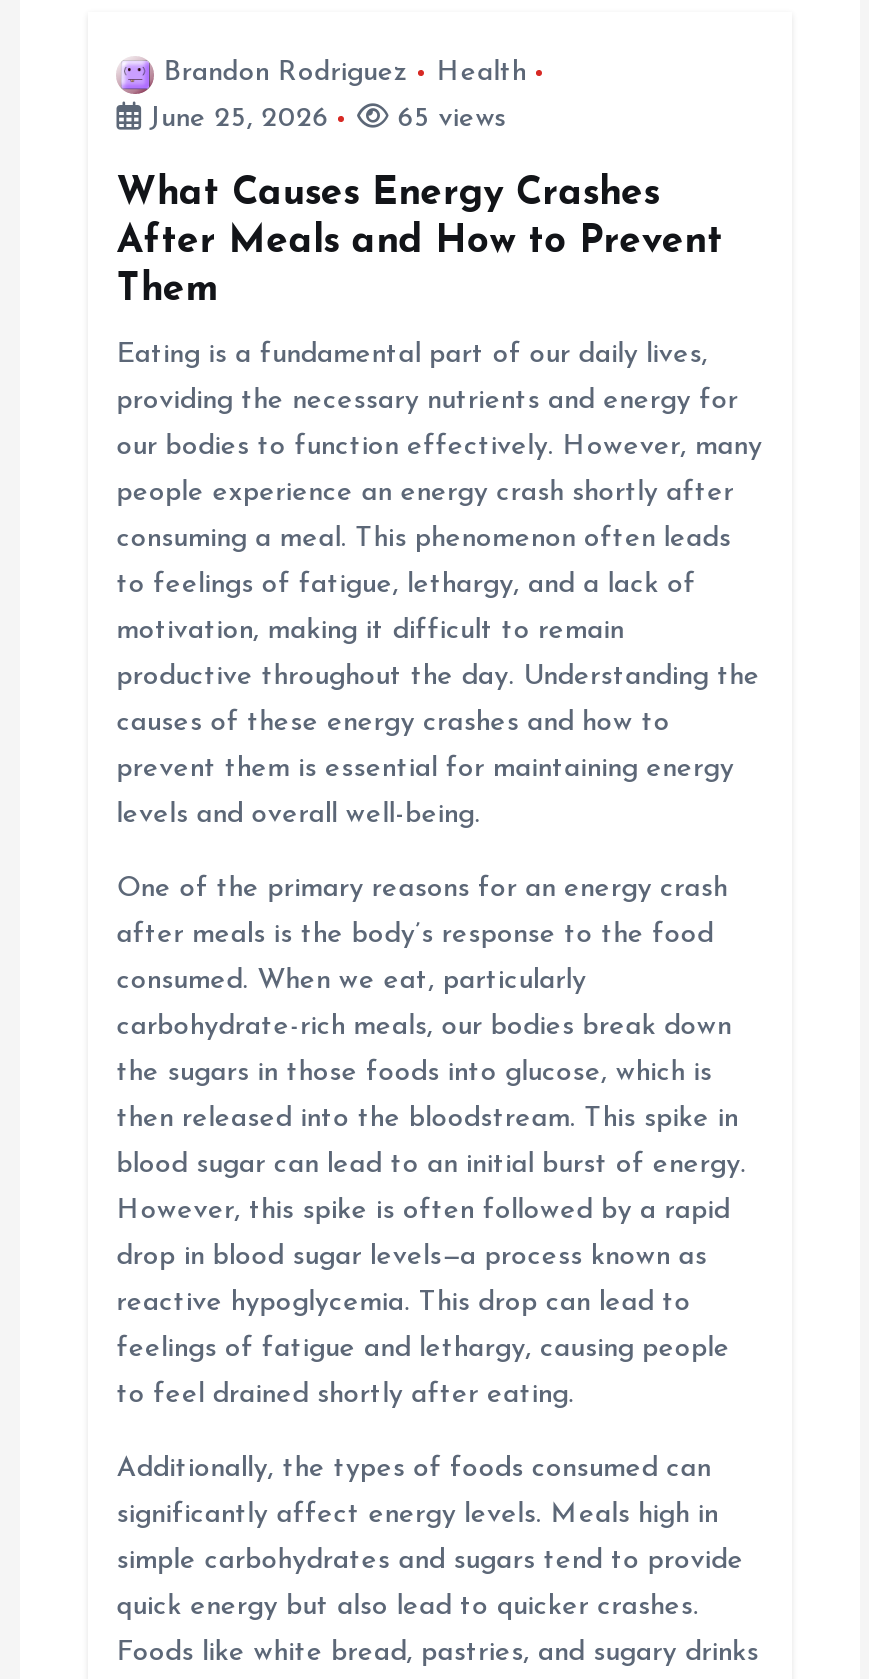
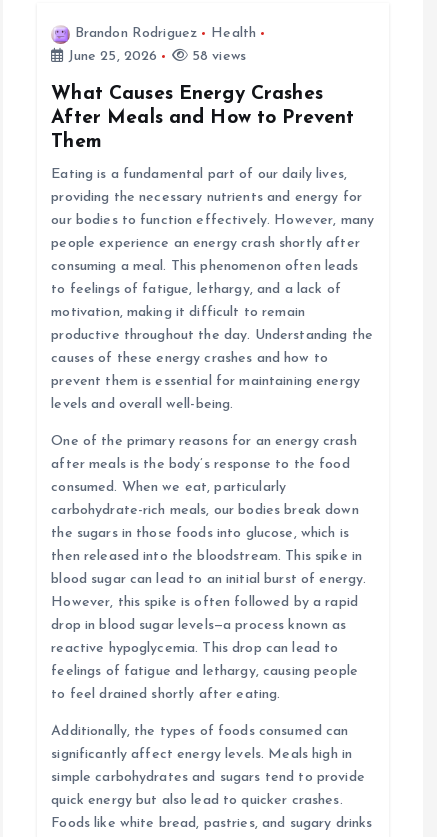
[389,104,506,134] 65 views -> [188,49,246,64] 58 views

